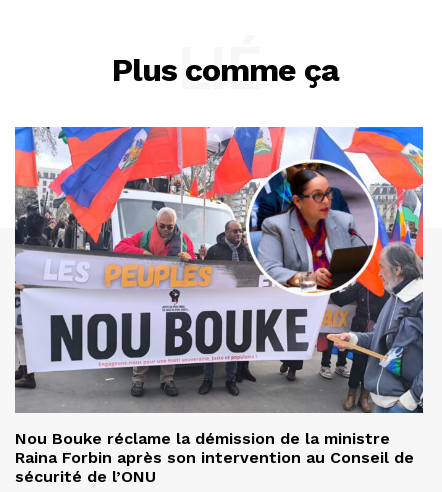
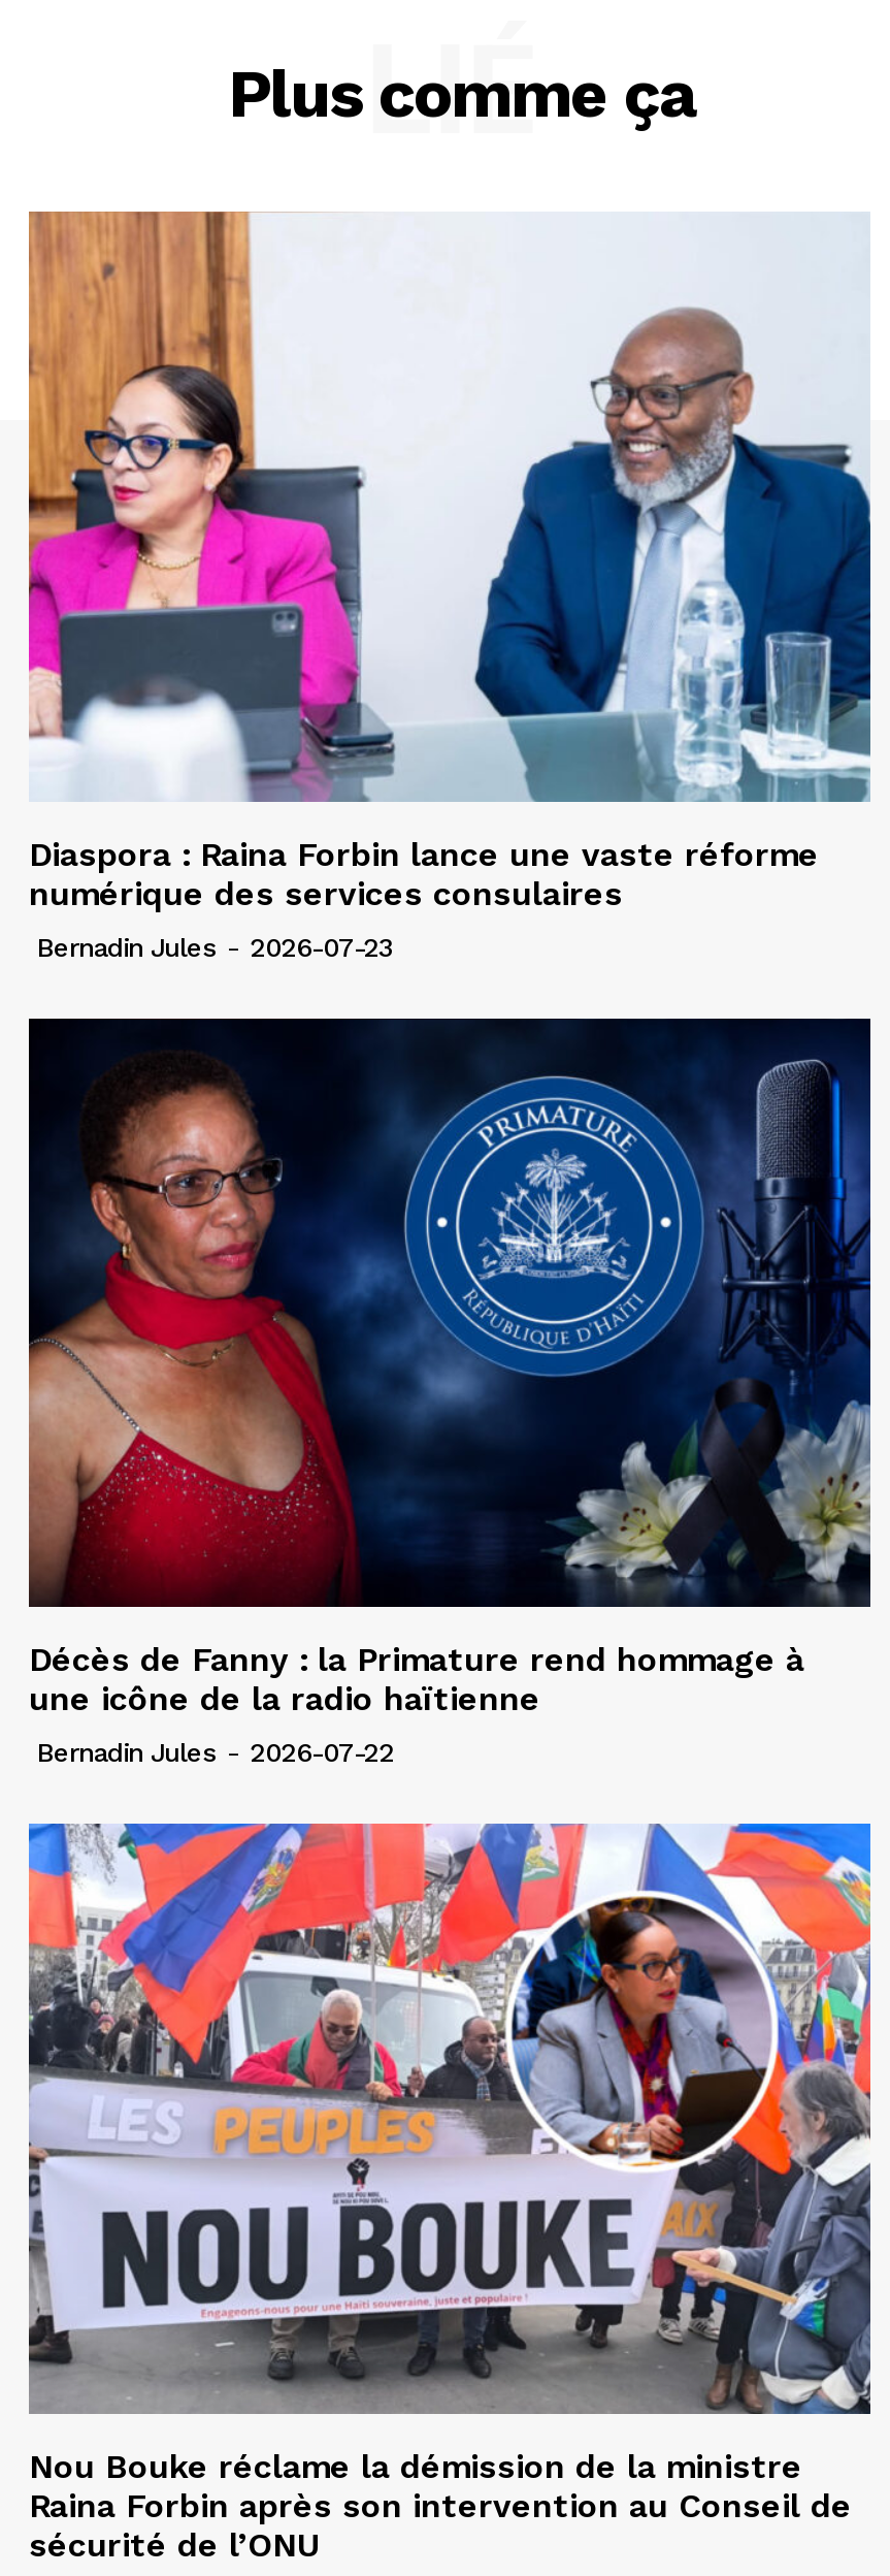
none -> [27,210,872,962] [image] | Diaspora : Raina Forbin lance une vaste réforme | numérique des services consulaires | Bernadin Jules - 2026-07-23
none -> [27,1017,872,1768] [image] | Décès de Fanny : la Primature rend hommage à | une icône de la radio haïtienne | Bernadin Jules - 2026-07-22

